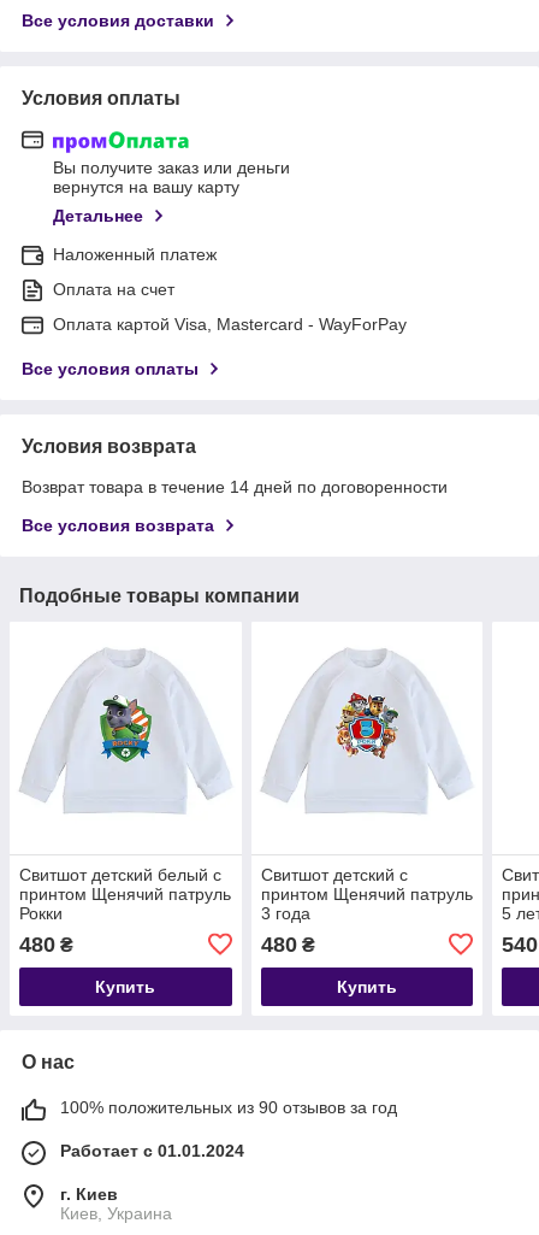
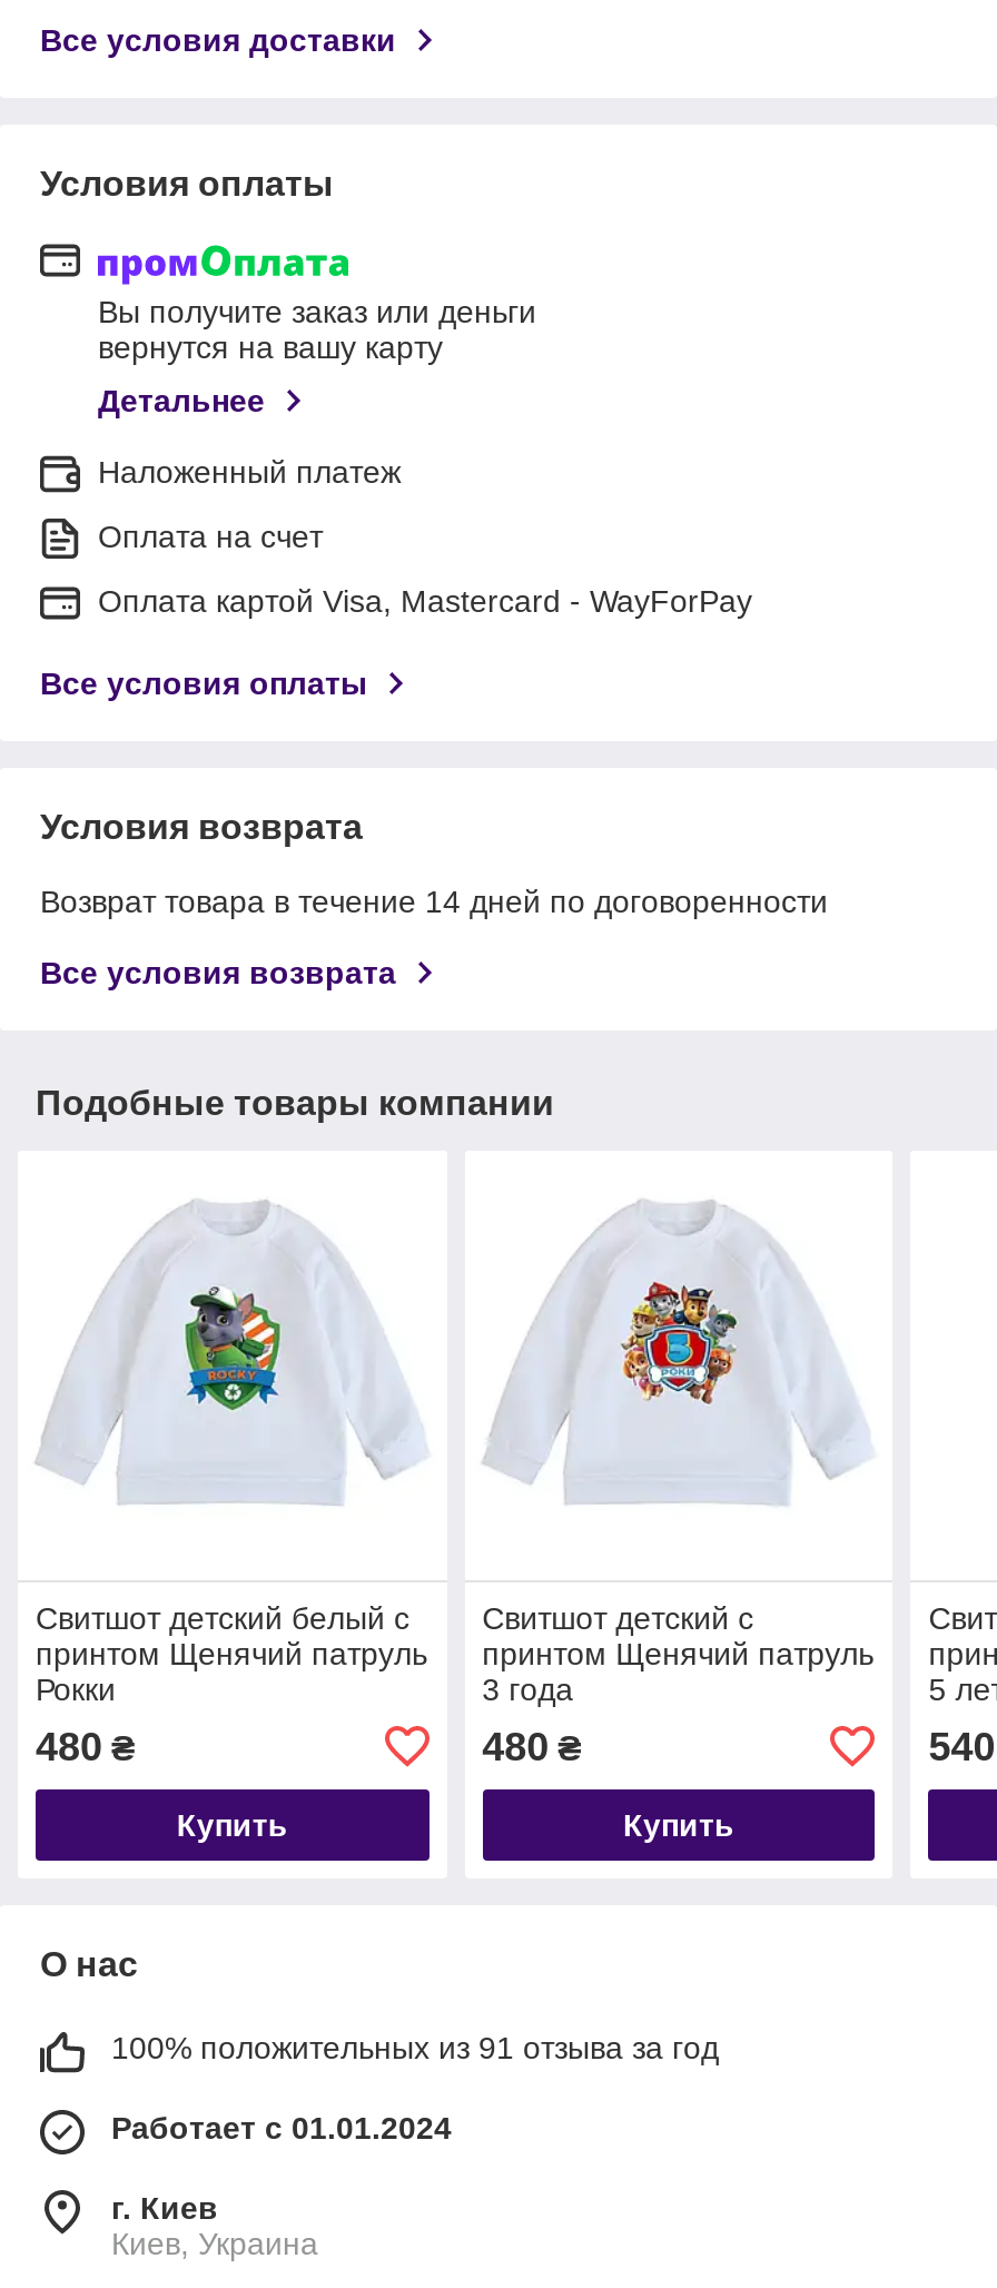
[60,1097,397,1117] 100% положительных из 90 отзывов за год -> [111,2029,719,2065] 100% положительных из 91 отзыва за год

